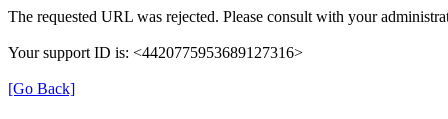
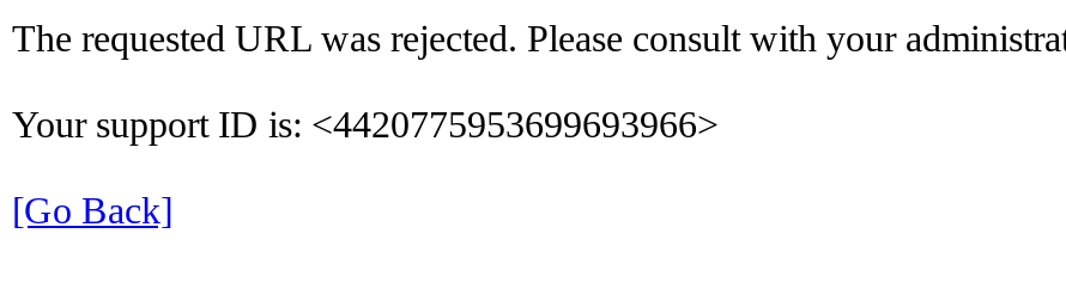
[8,44,303,61] Your support ID is: <4420775953689127316> -> [12,104,719,145] Your support ID is: <4420775953699693966>

